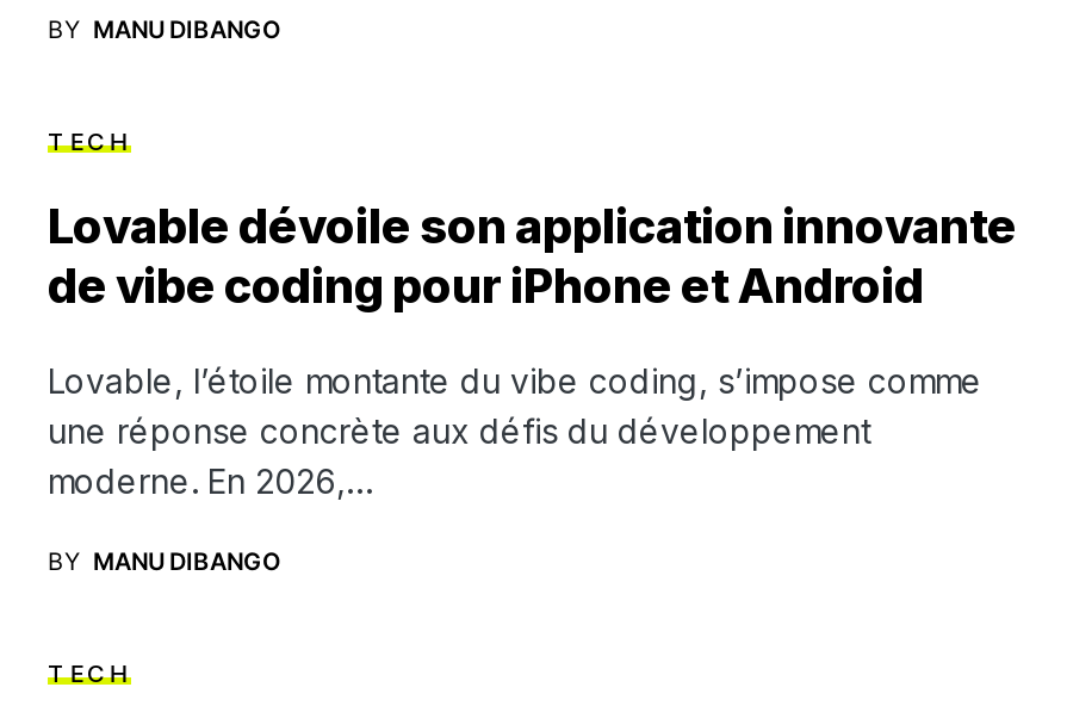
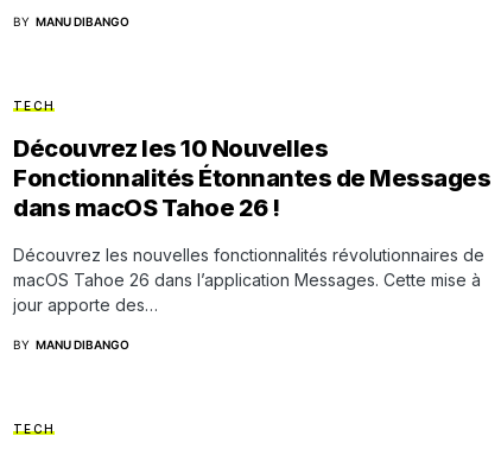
[48,197,1017,313] Lovable dévoile son application innovante | de vibe coding pour iPhone et Android -> [13,135,490,223] Découvrez les 10 Nouvelles | Fonctionnalités Étonnantes de Messages | dans macOS Tahoe 26 !
[48,359,982,499] Lovable, l’étoile montante du vibe coding, s’impose comme | une réponse concrète aux défis du développement | moderne. En 2026,… -> [13,245,484,315] Découvrez les nouvelles fonctionnalités révolutionnaires de | macOS Tahoe 26 dans l’application Messages. Cette mise à | jour apporte des…

